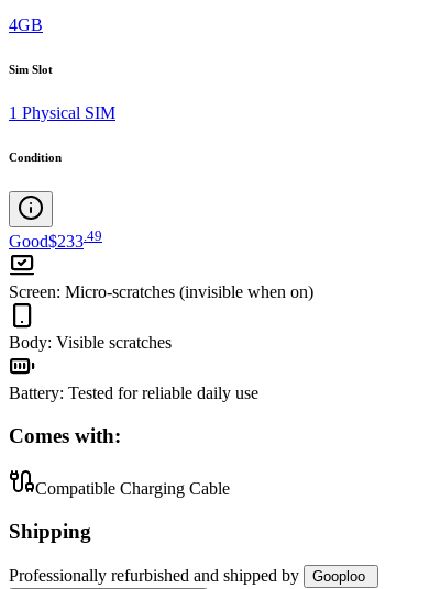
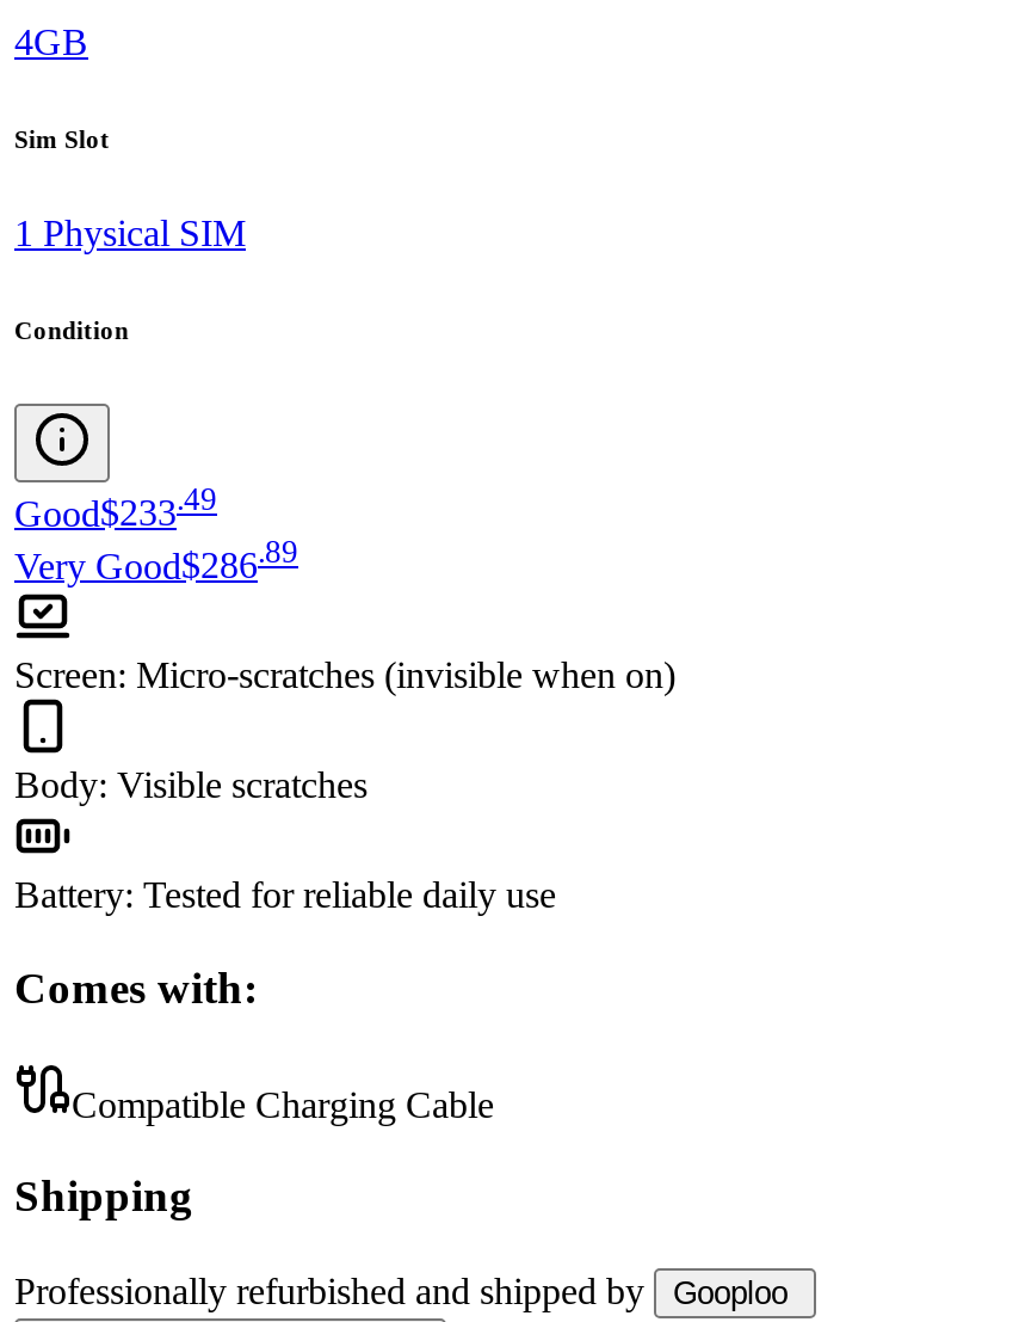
none -> [14,535,298,586] Very Good$286.89

